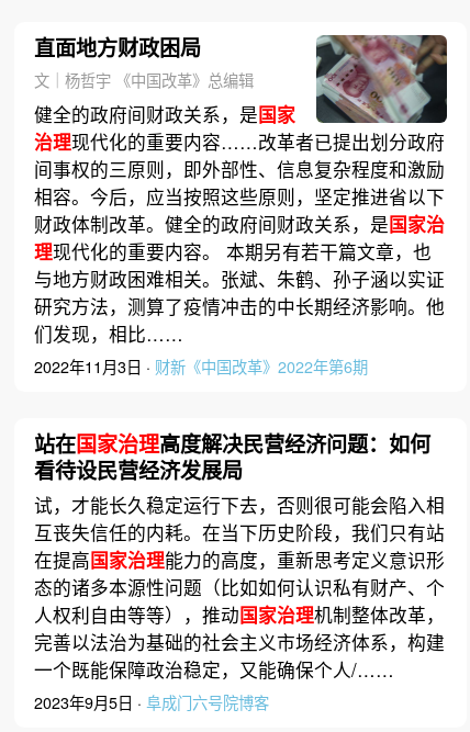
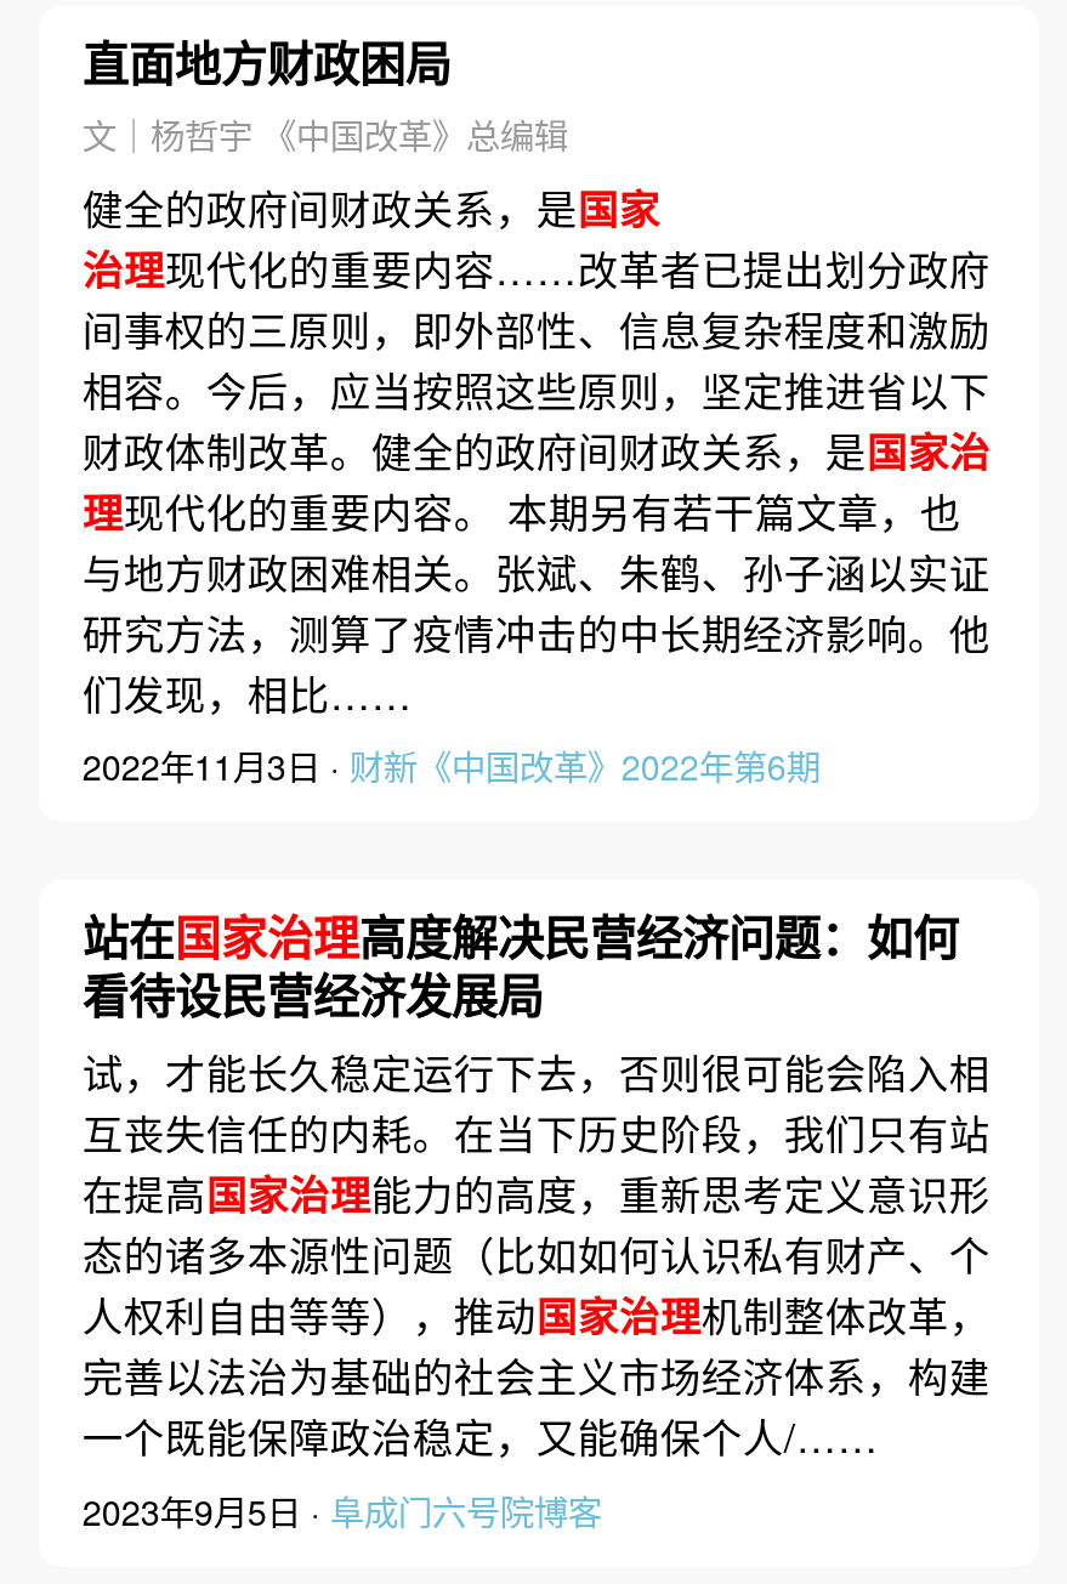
[315,34,448,124] [image] -> none

